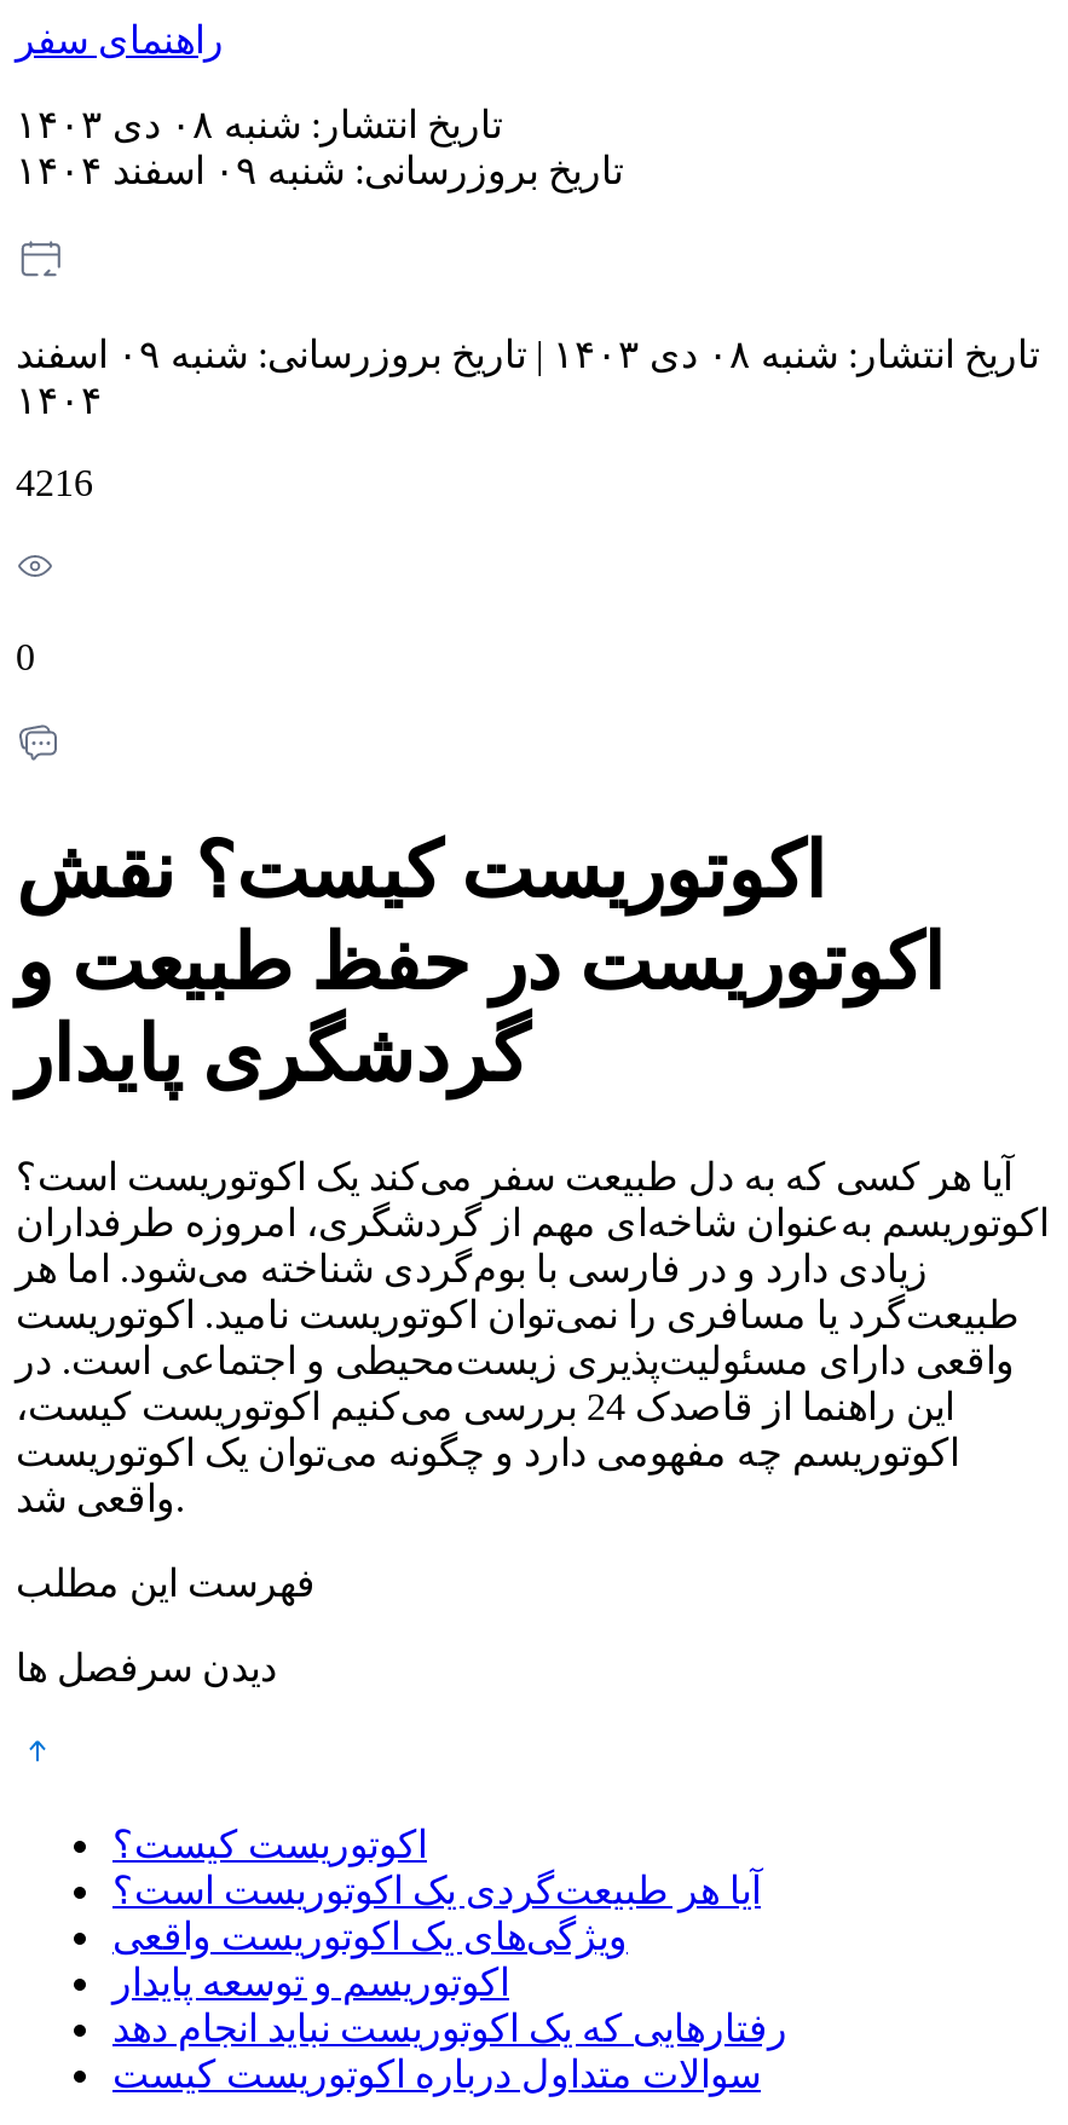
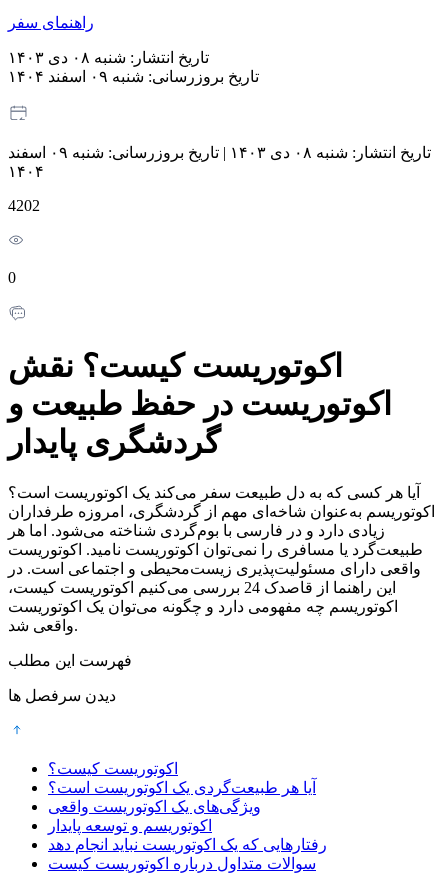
[16,462,93,503] 4216 -> [8,197,40,214] 4202

